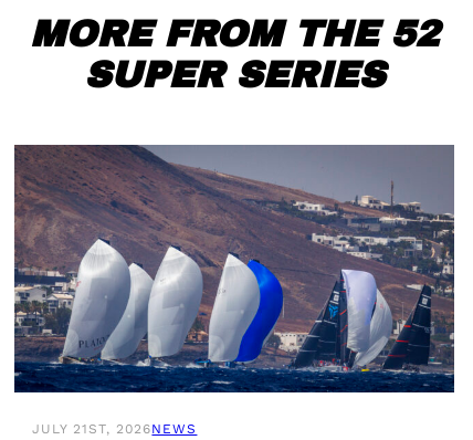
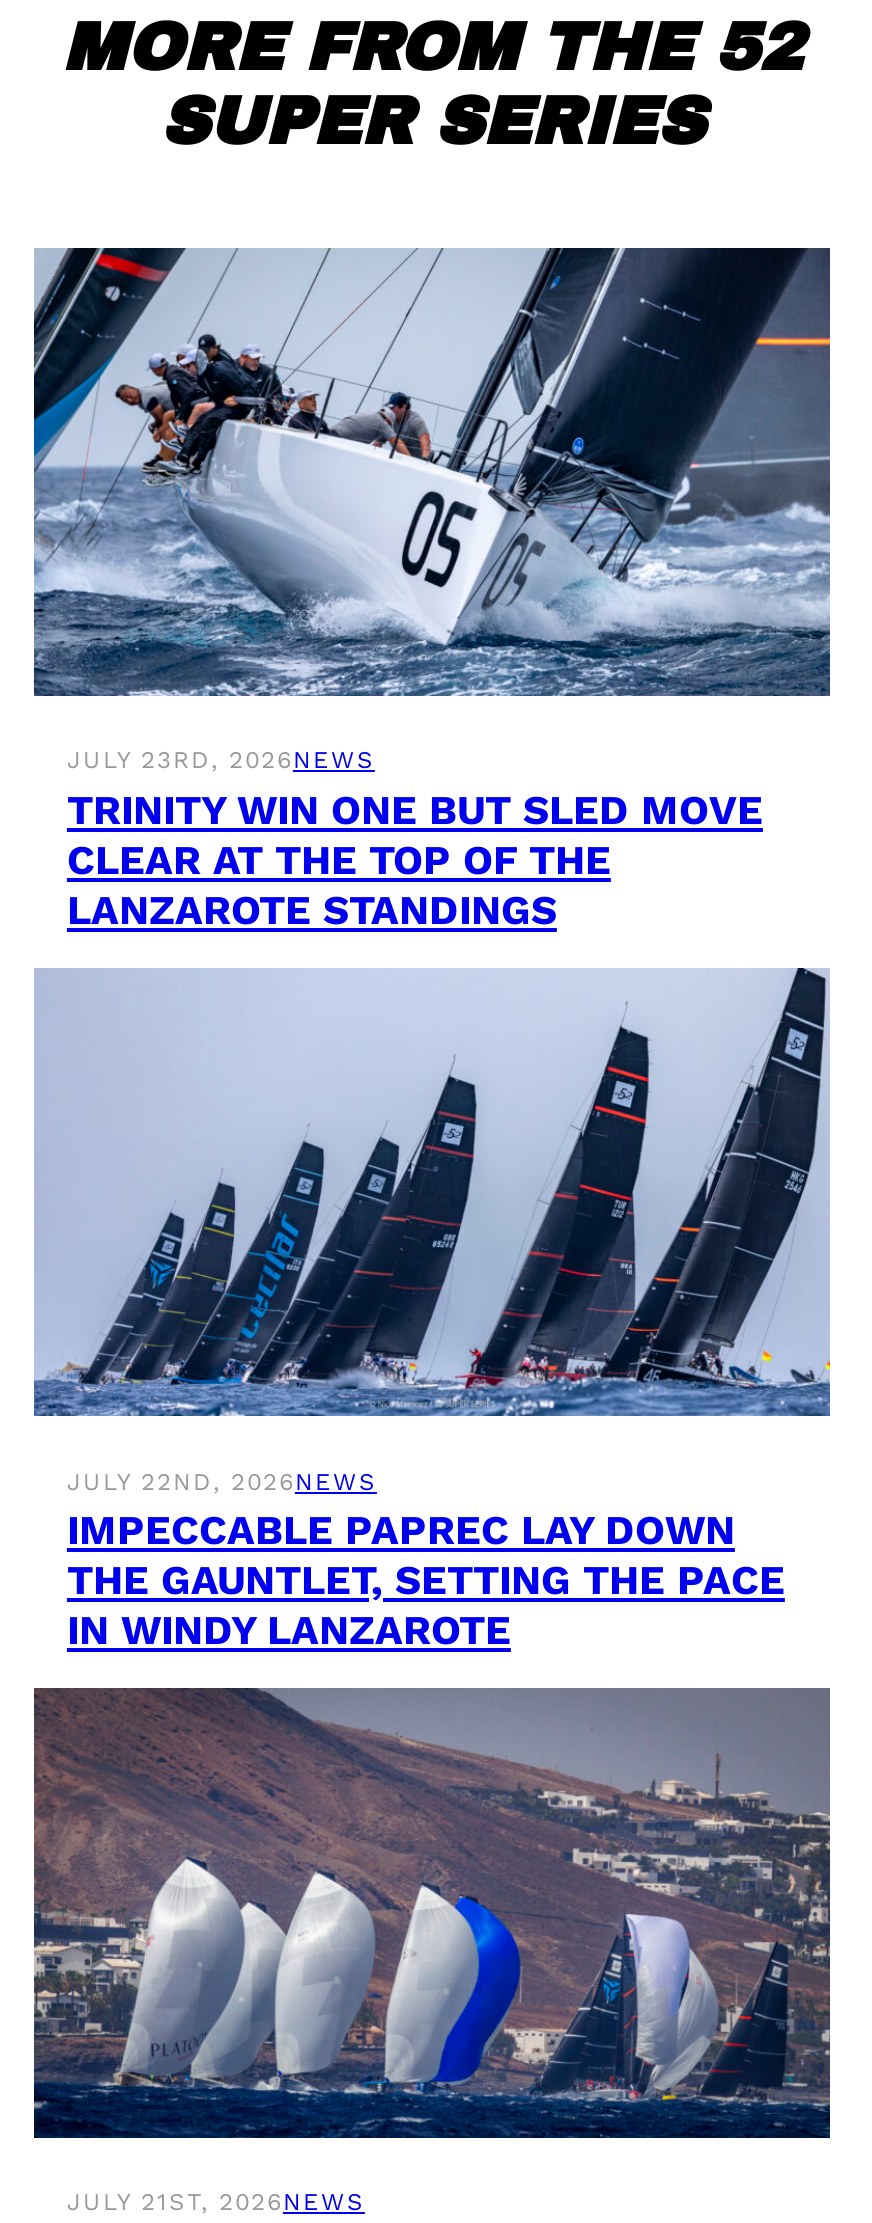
none -> [32,246,832,934] [image] | JULY 23RD, 2026 NEWS | TRINITY WIN ONE BUT SLED MOVE | CLEAR AT THE TOP OF THE | LANZAROTE STANDINGS
none -> [32,966,832,1654] [image] | JULY 22ND, 2026 NEWS | IMPECCABLE PAPREC LAY DOWN | THE GAUNTLET, SETTING THE PACE | IN WINDY LANZAROTE

